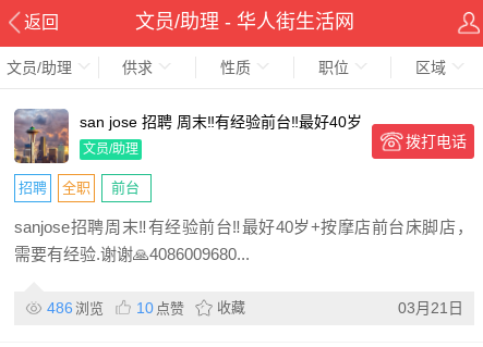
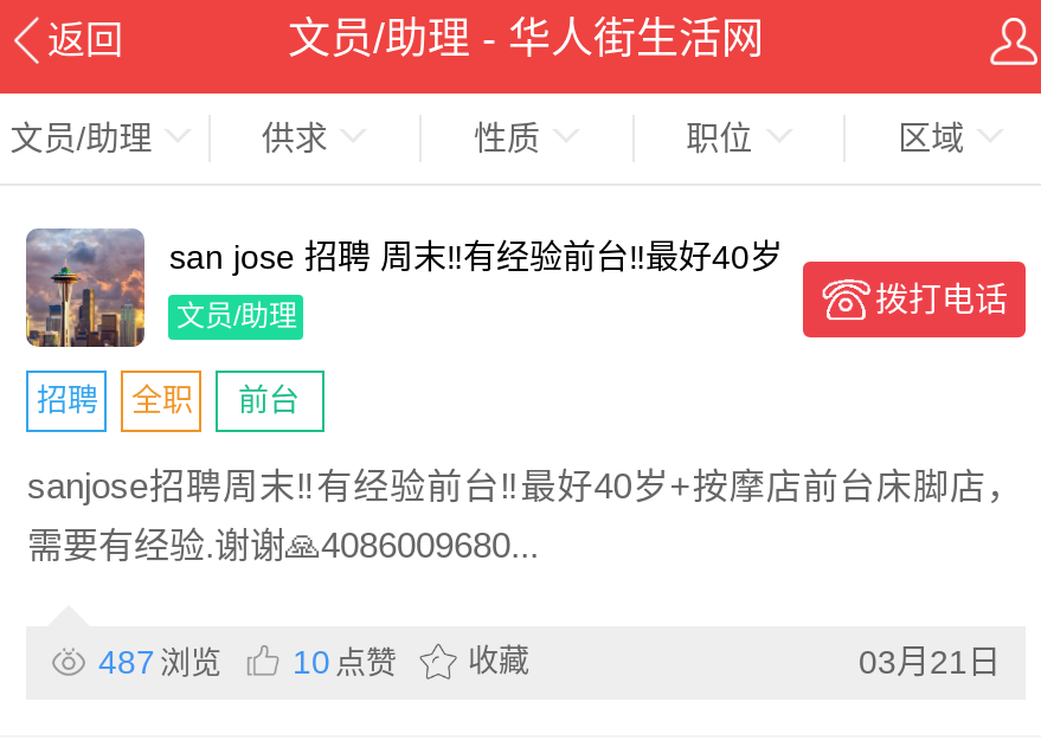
[47,299,246,317] 486 浏览 10 点赞 收藏 -> [98,643,529,681] 487 浏览 10 点赞 收藏

